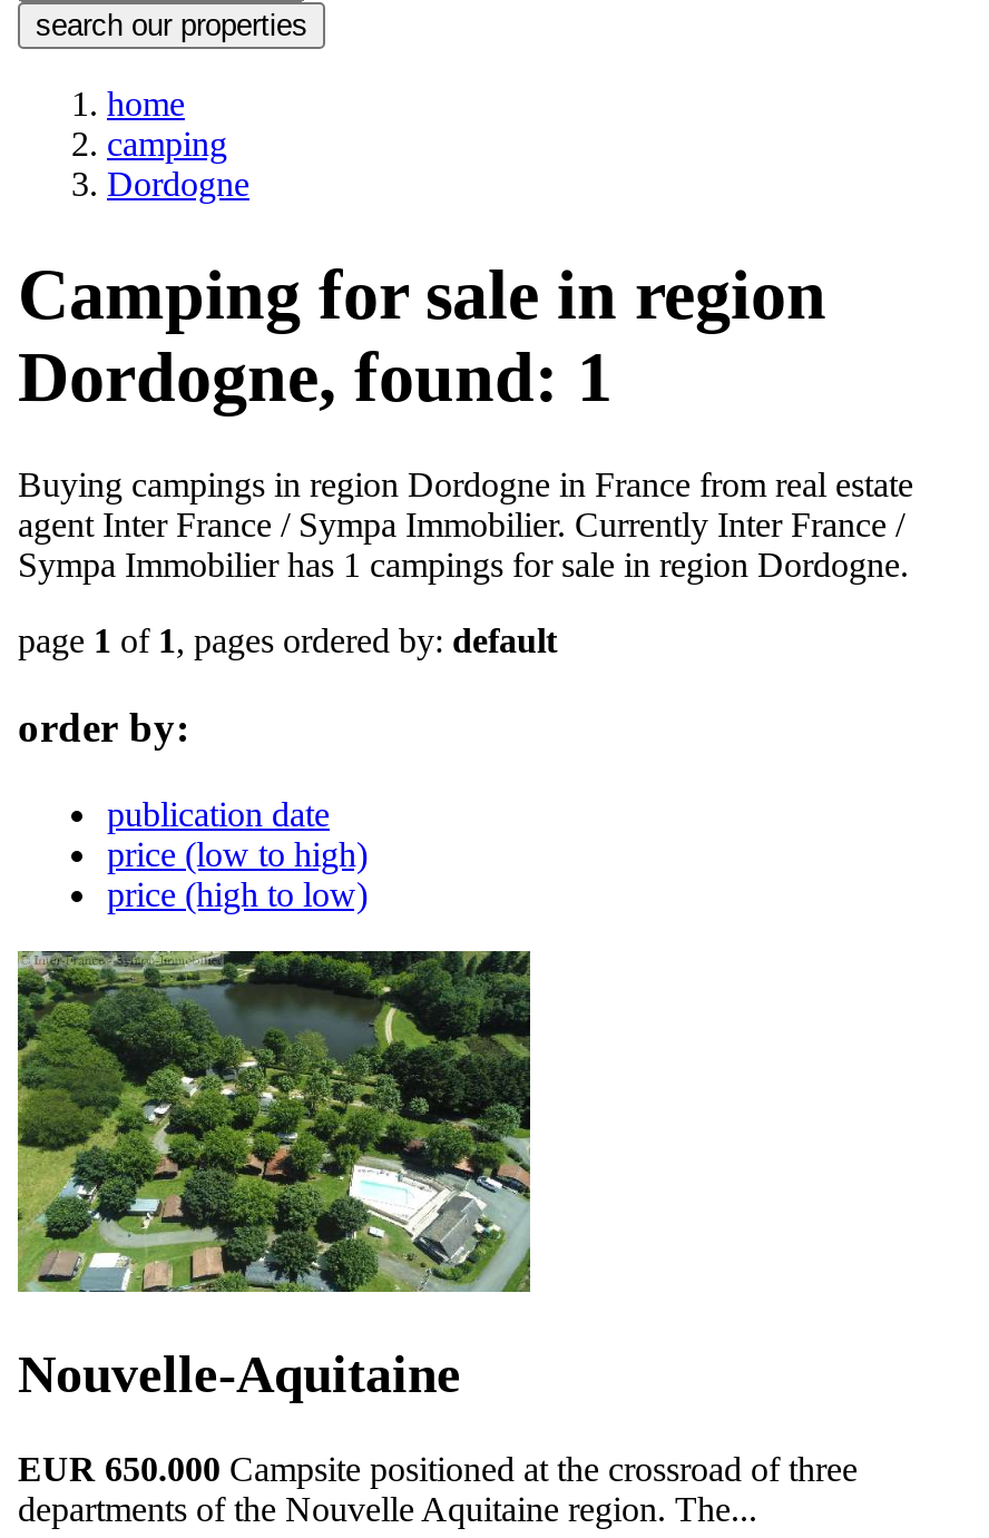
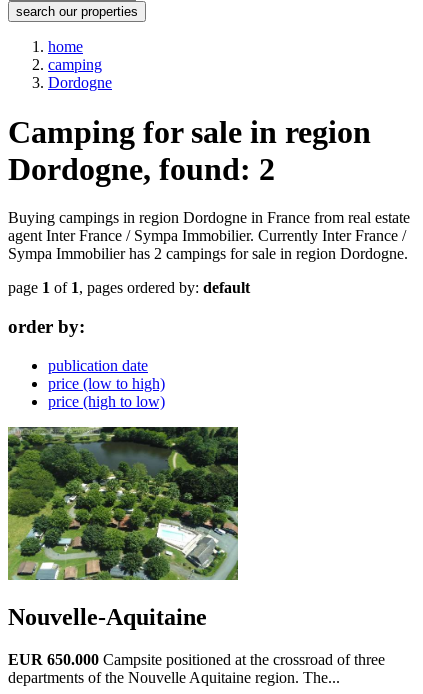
[18,336,613,416] Dordogne, found: 1 -> [8,151,275,187] Dordogne, found: 2
[18,546,909,584] Sympa Immobilier has 1 campings for sale in region Dordogne. -> [8,245,408,262] Sympa Immobilier has 2 campings for sale in region Dordogne.

